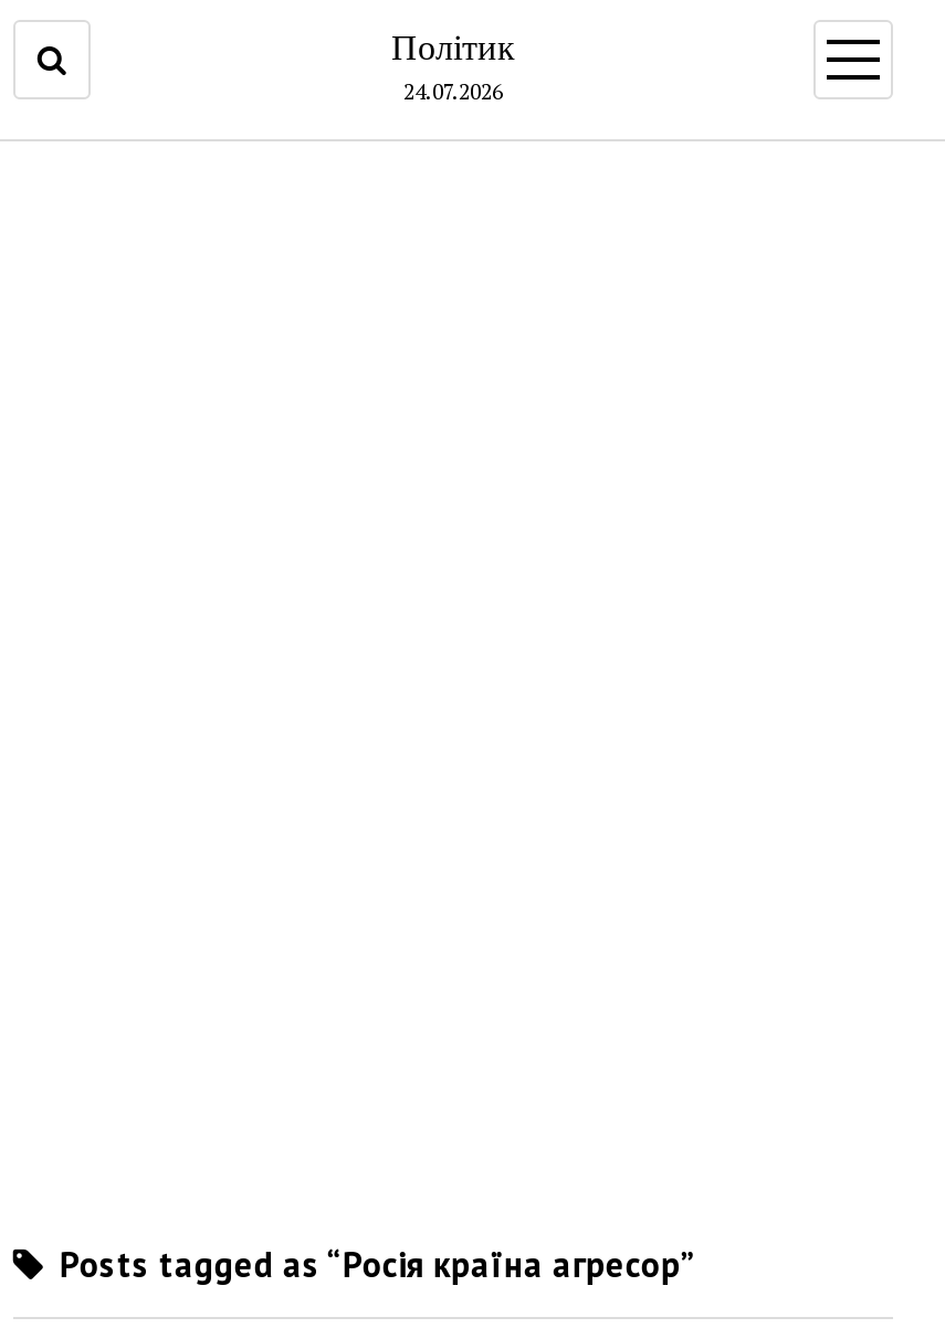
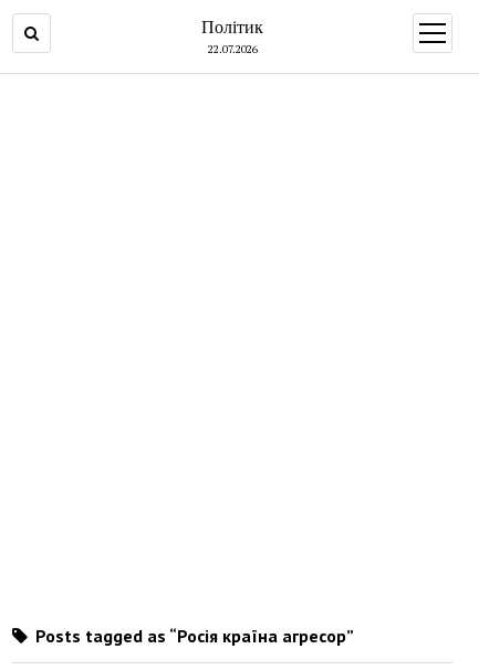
[403,77,503,106] 24.07.2026 -> [207,42,257,56] 22.07.2026

